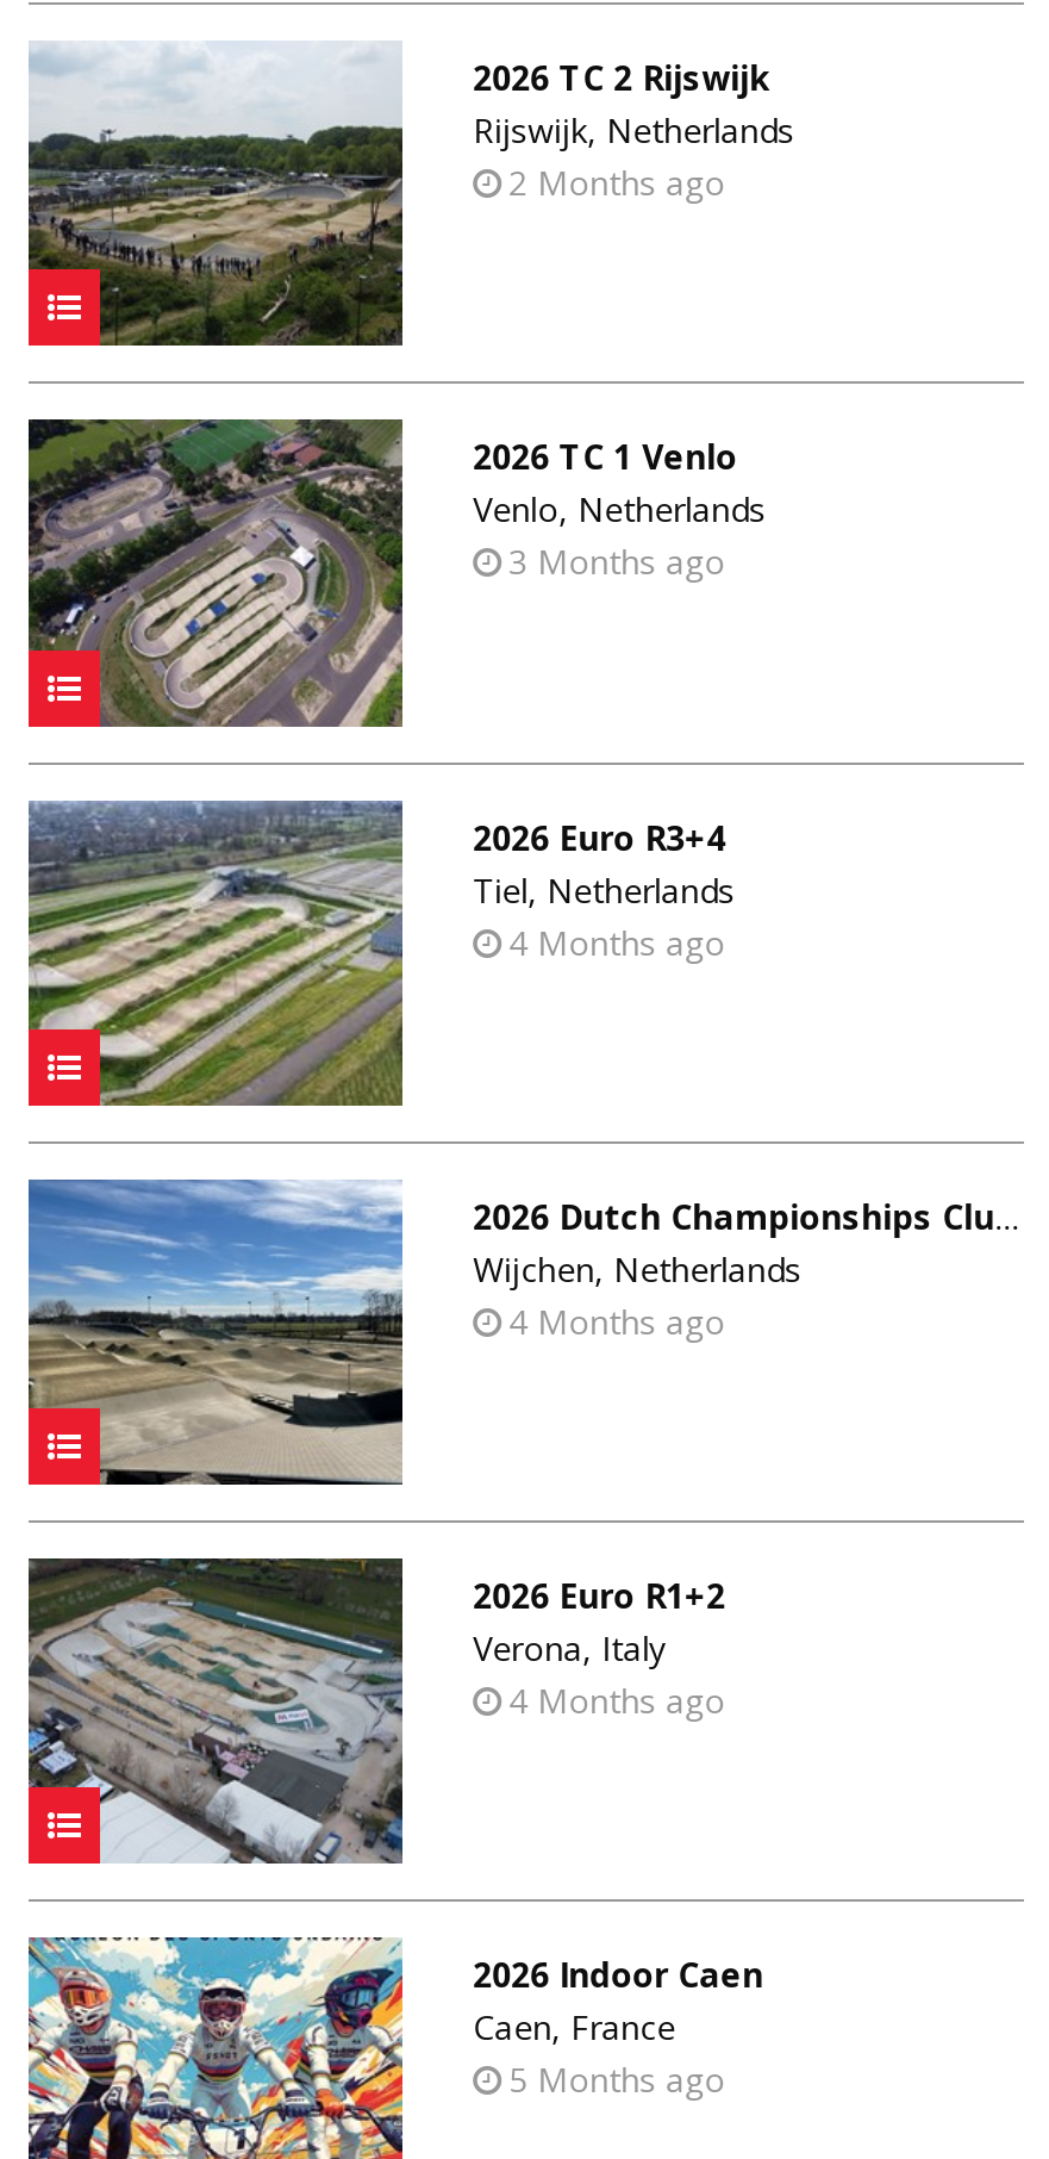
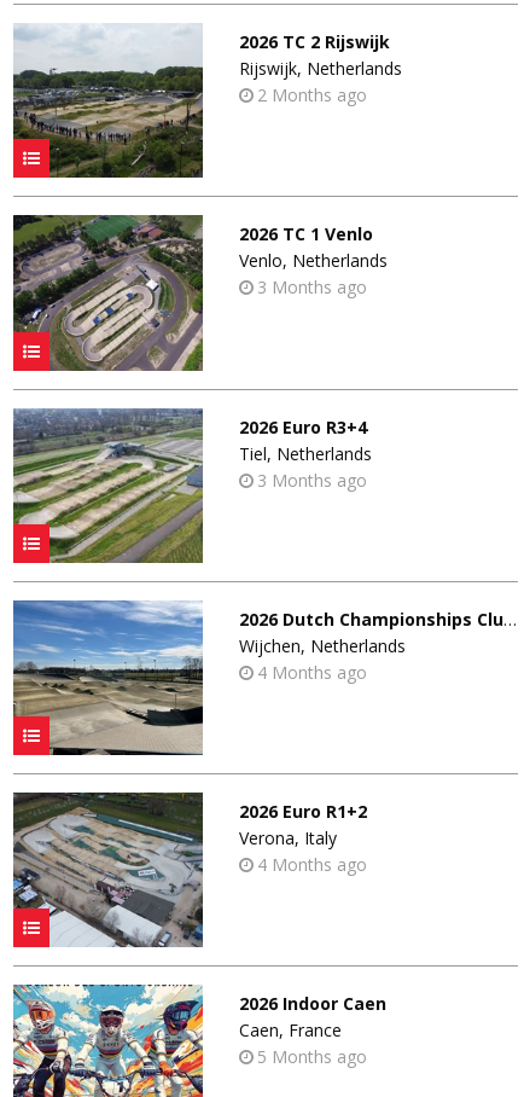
[509,919,726,964] 4 Months ago -> [257,468,367,491] 3 Months ago

